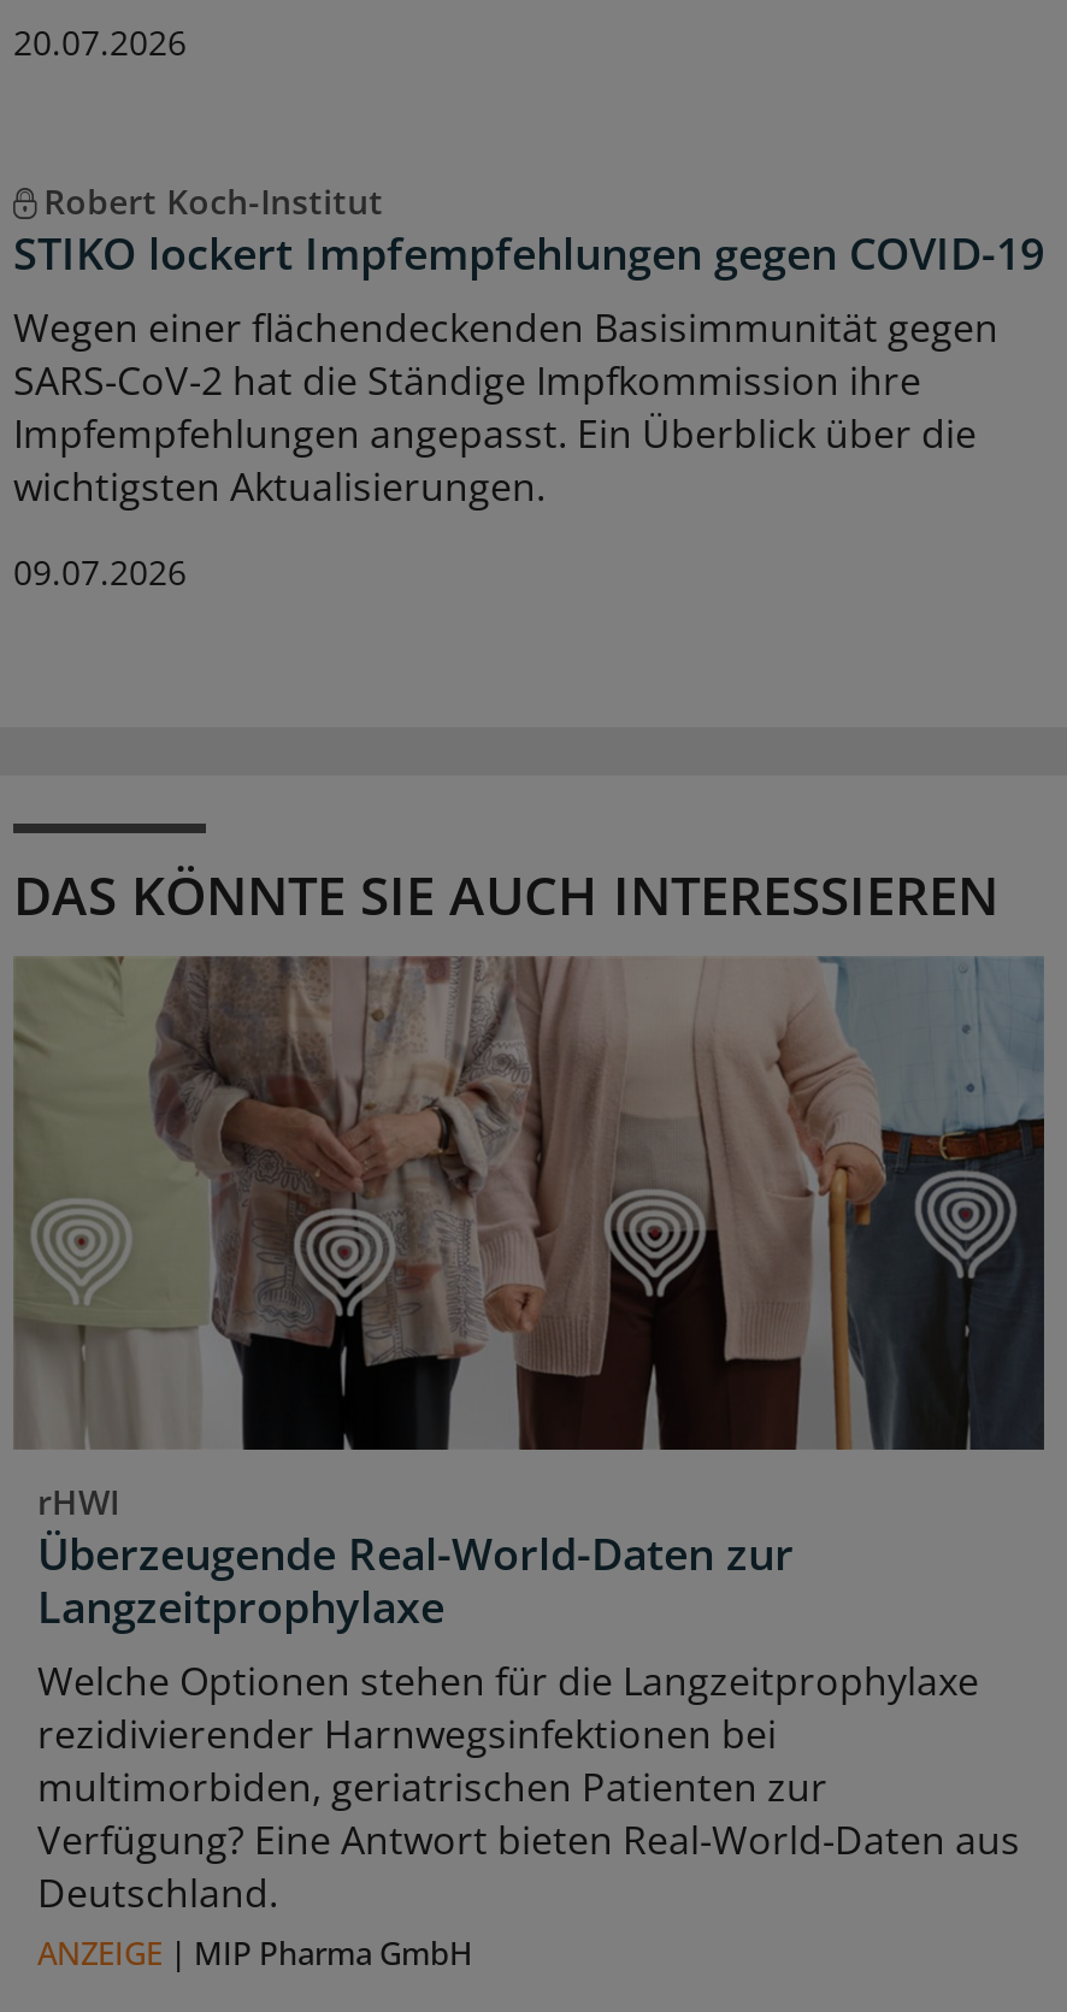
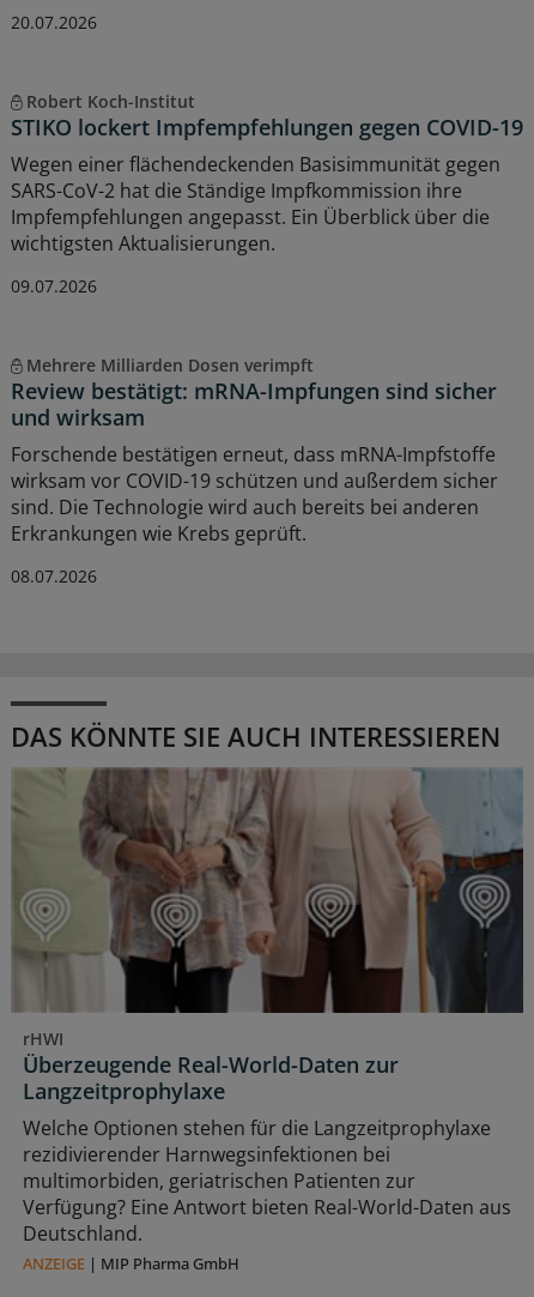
none -> [11,354,498,588] Mehrere Milliarden Dosen verimpft | Review bestätigt: mRNA-Impfungen sind sicher | und wirksam | Forschende bestätigen erneut, dass mRNA-Impfstoffe | wirksam vor COVID-19 schützen und außerdem sicher | sind. Die Technologie wird auch bereits bei anderen | Erkrankungen wie Krebs geprüft. | 08.07.2026

